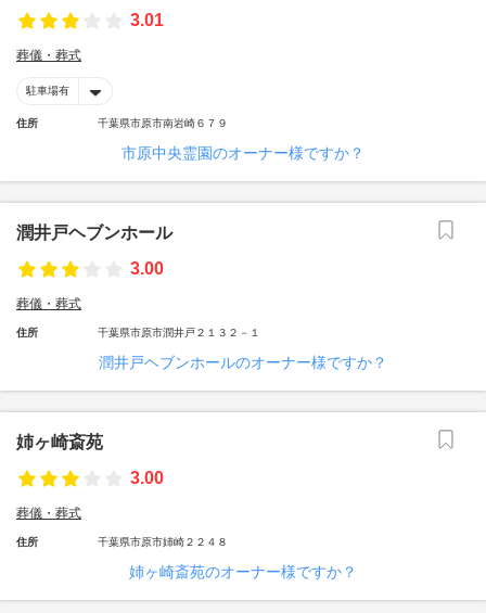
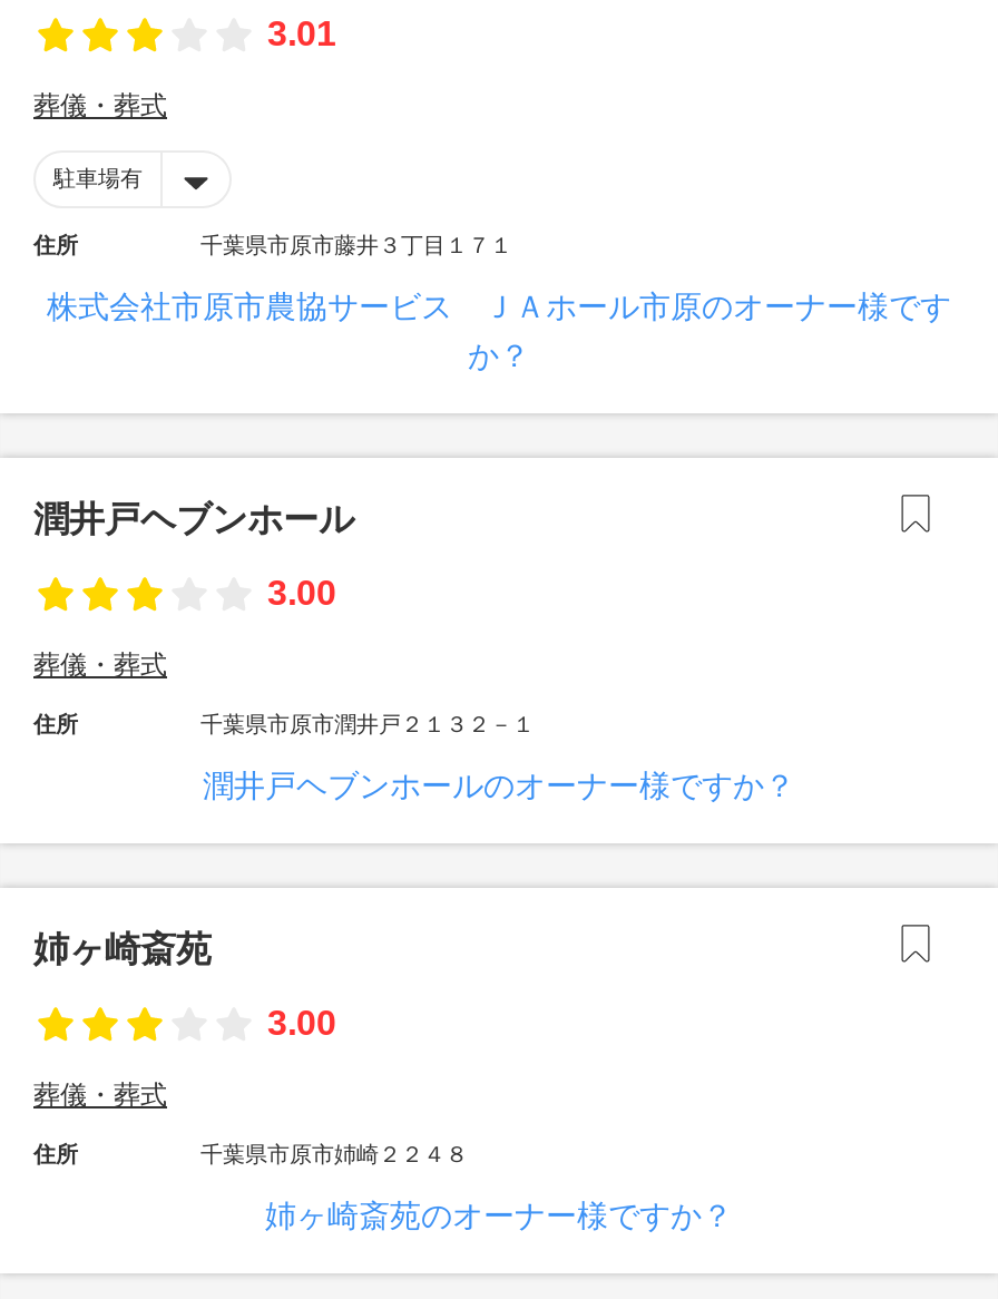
[98,117,228,129] 千葉県市原市南岩崎６７９ -> [200,233,512,257] 千葉県市原市藤井３丁目１７１
[121,144,364,162] 市原中央霊園のオーナー様ですか？ -> [47,289,951,373] 株式会社市原市農協サービス ＪＡホール市原のオーナー様です | か？

